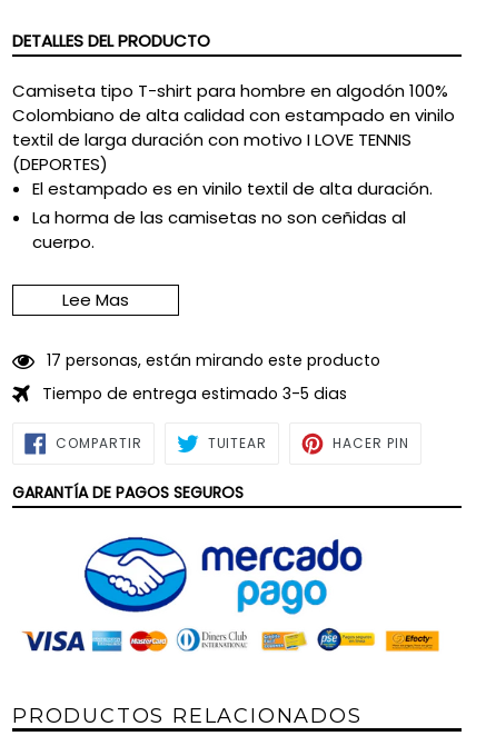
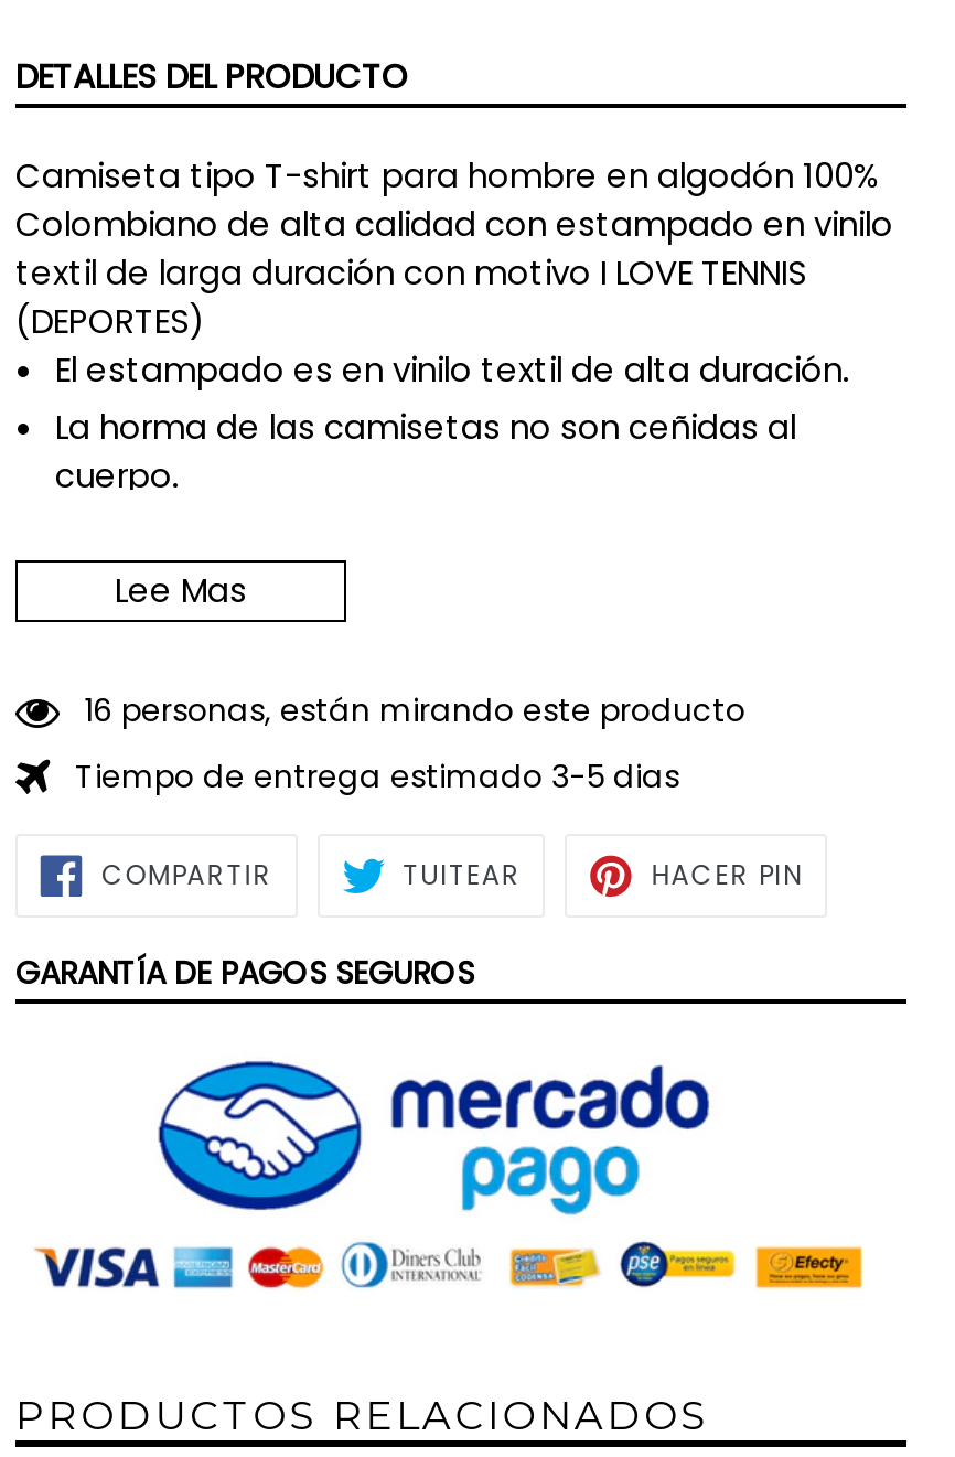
[47,349,380,371] 17 personas, están mirando este producto -> [84,688,745,732] 16 personas, están mirando este producto

